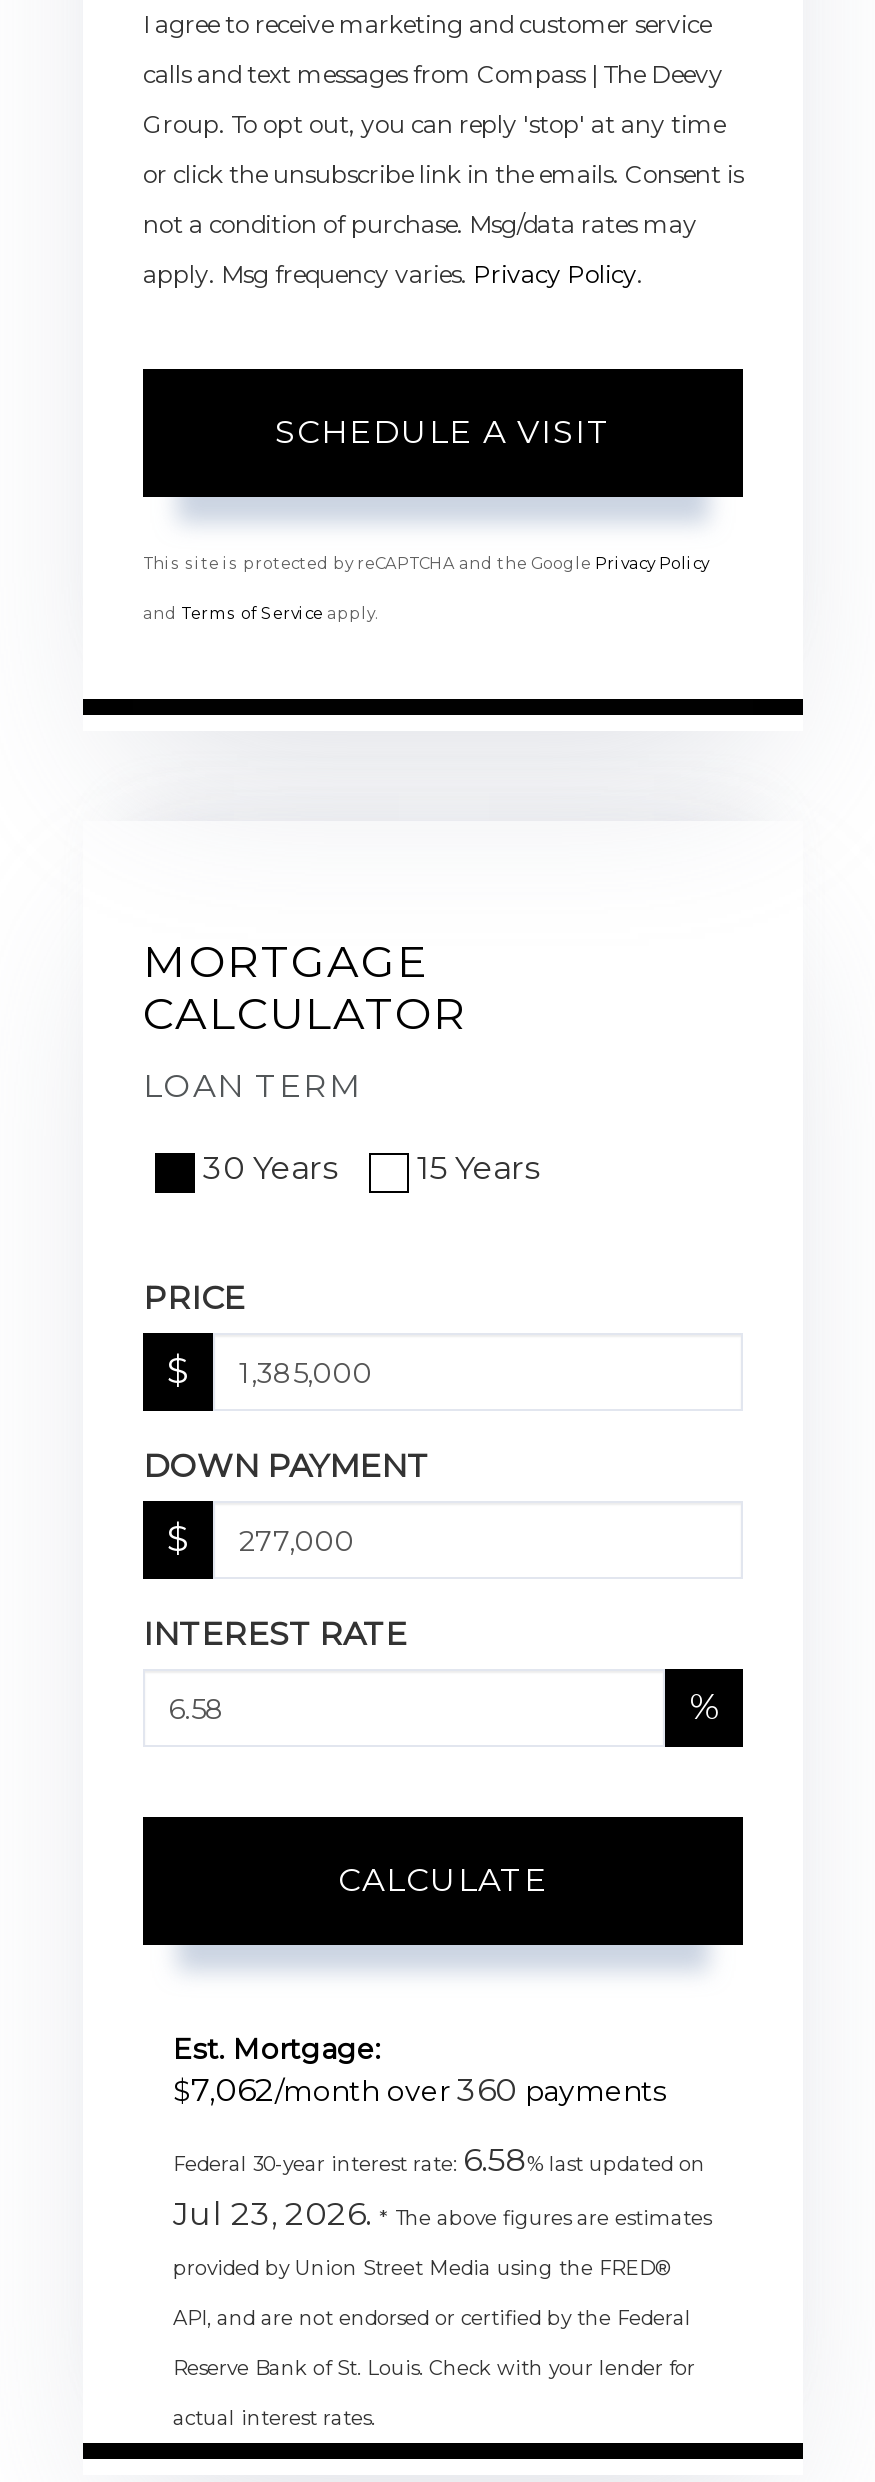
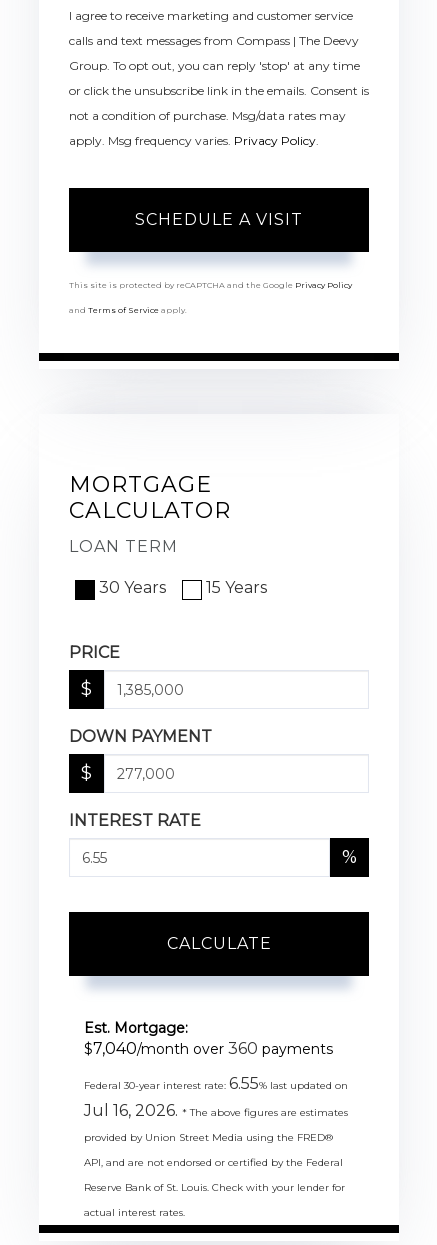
[173,2072,667,2110] $7,062/month over 360 payments -> [84,1039,333,1058] $7,040/month over 360 payments
[173,2142,705,2180] Federal 30-year interest rate: 6.58% last updated on -> [84,1074,348,1093] Federal 30-year interest rate: 6.55% last updated on
[173,2196,711,2234] Jul 23, 2026. * The above figures are estimates -> [84,1101,348,1120] Jul 16, 2026. * The above figures are estimates

